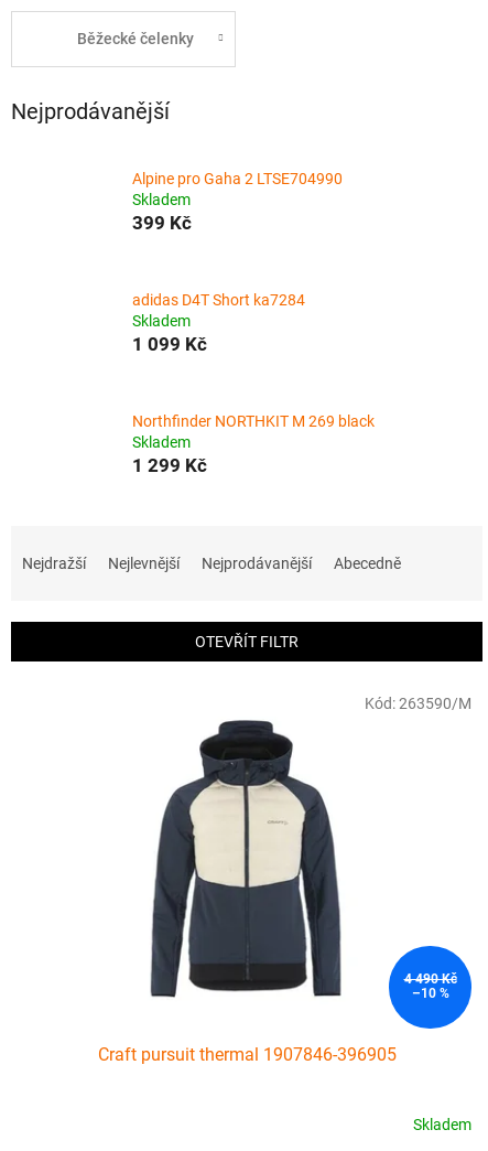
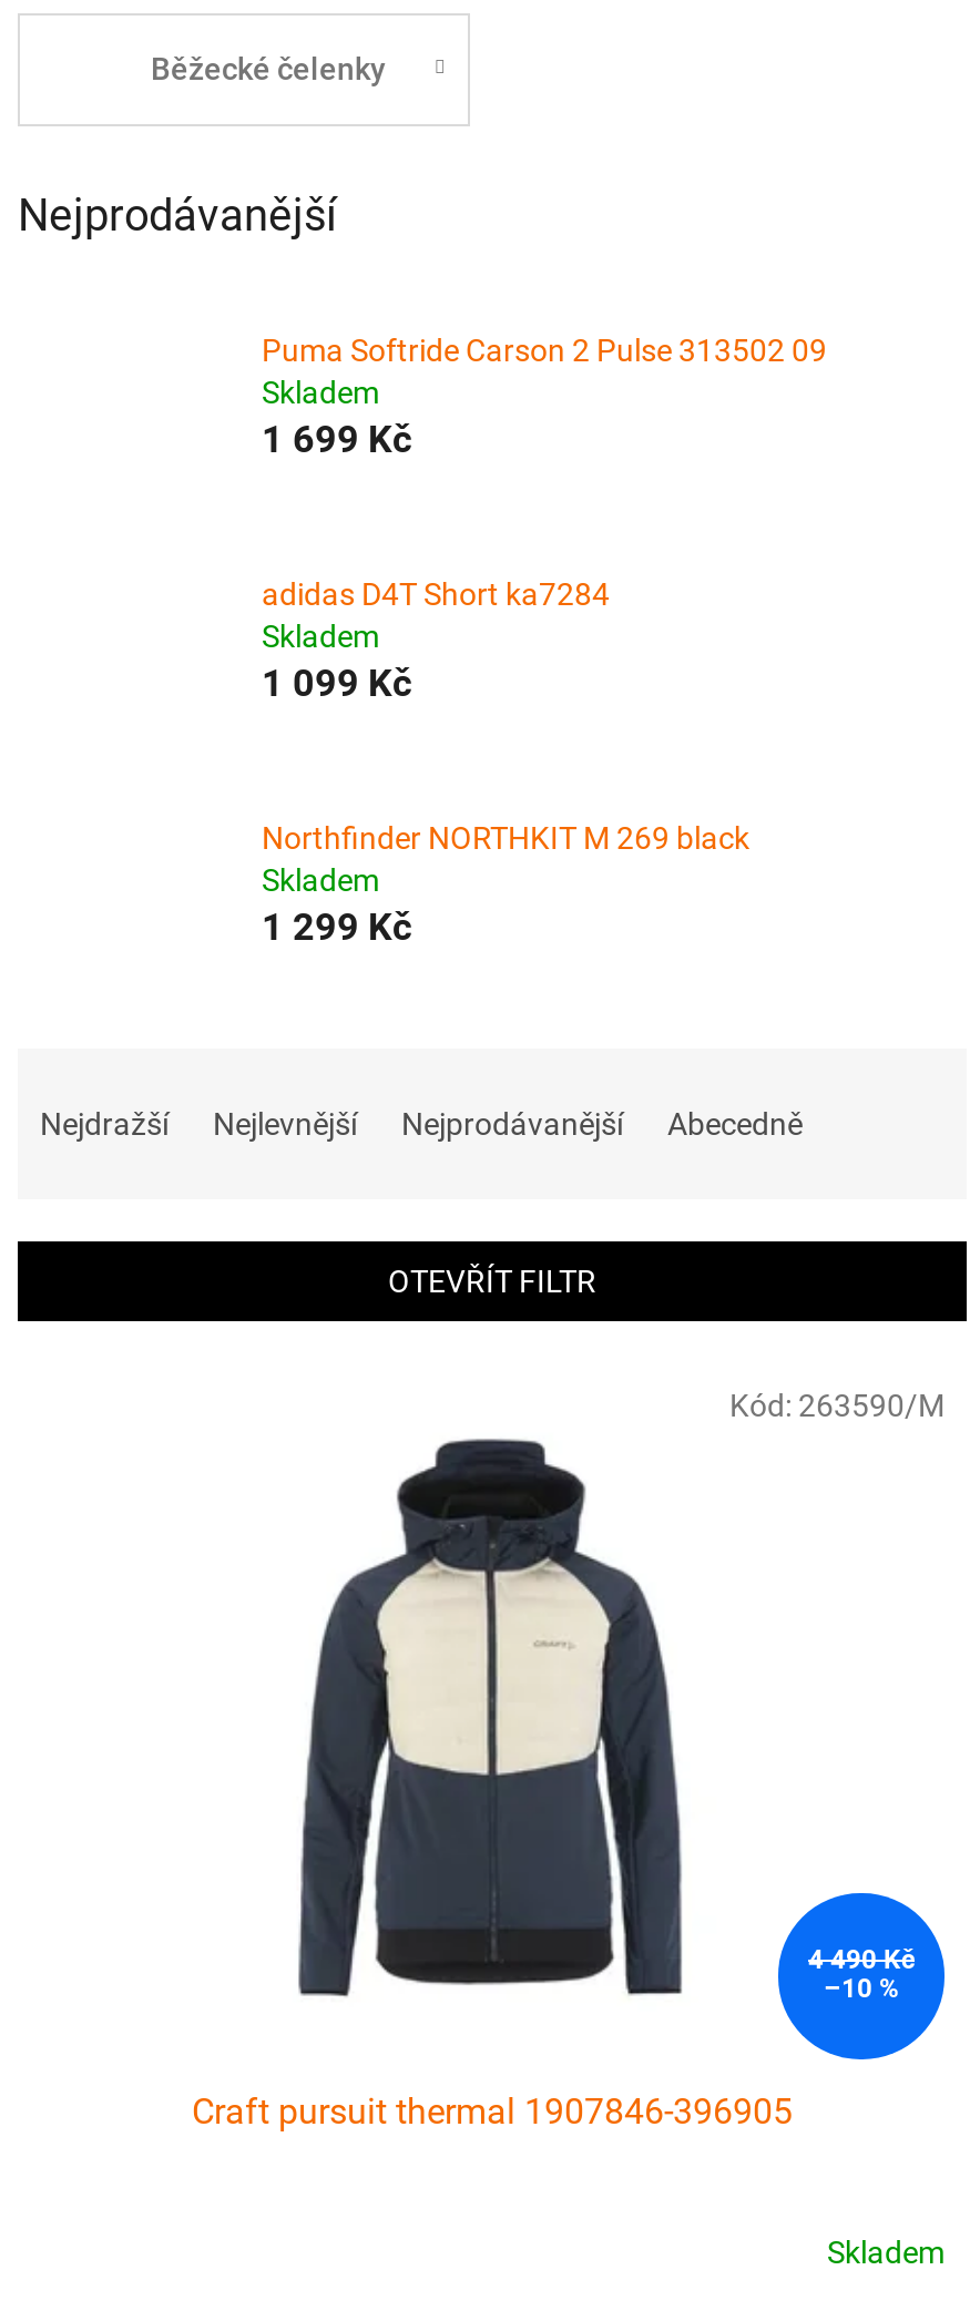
[132,170,343,187] Alpine pro Gaha 2 LTSE704990 -> [262,332,827,368] Puma Softride Carson 2 Pulse 313502 09
[132,212,192,234] 399 Kč -> [262,417,412,461] 1 699 Kč

